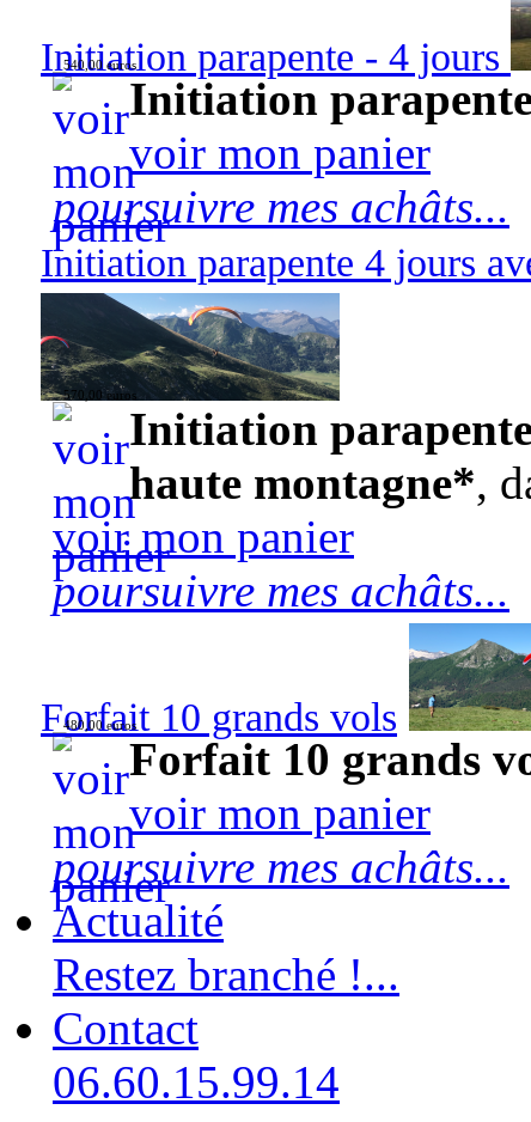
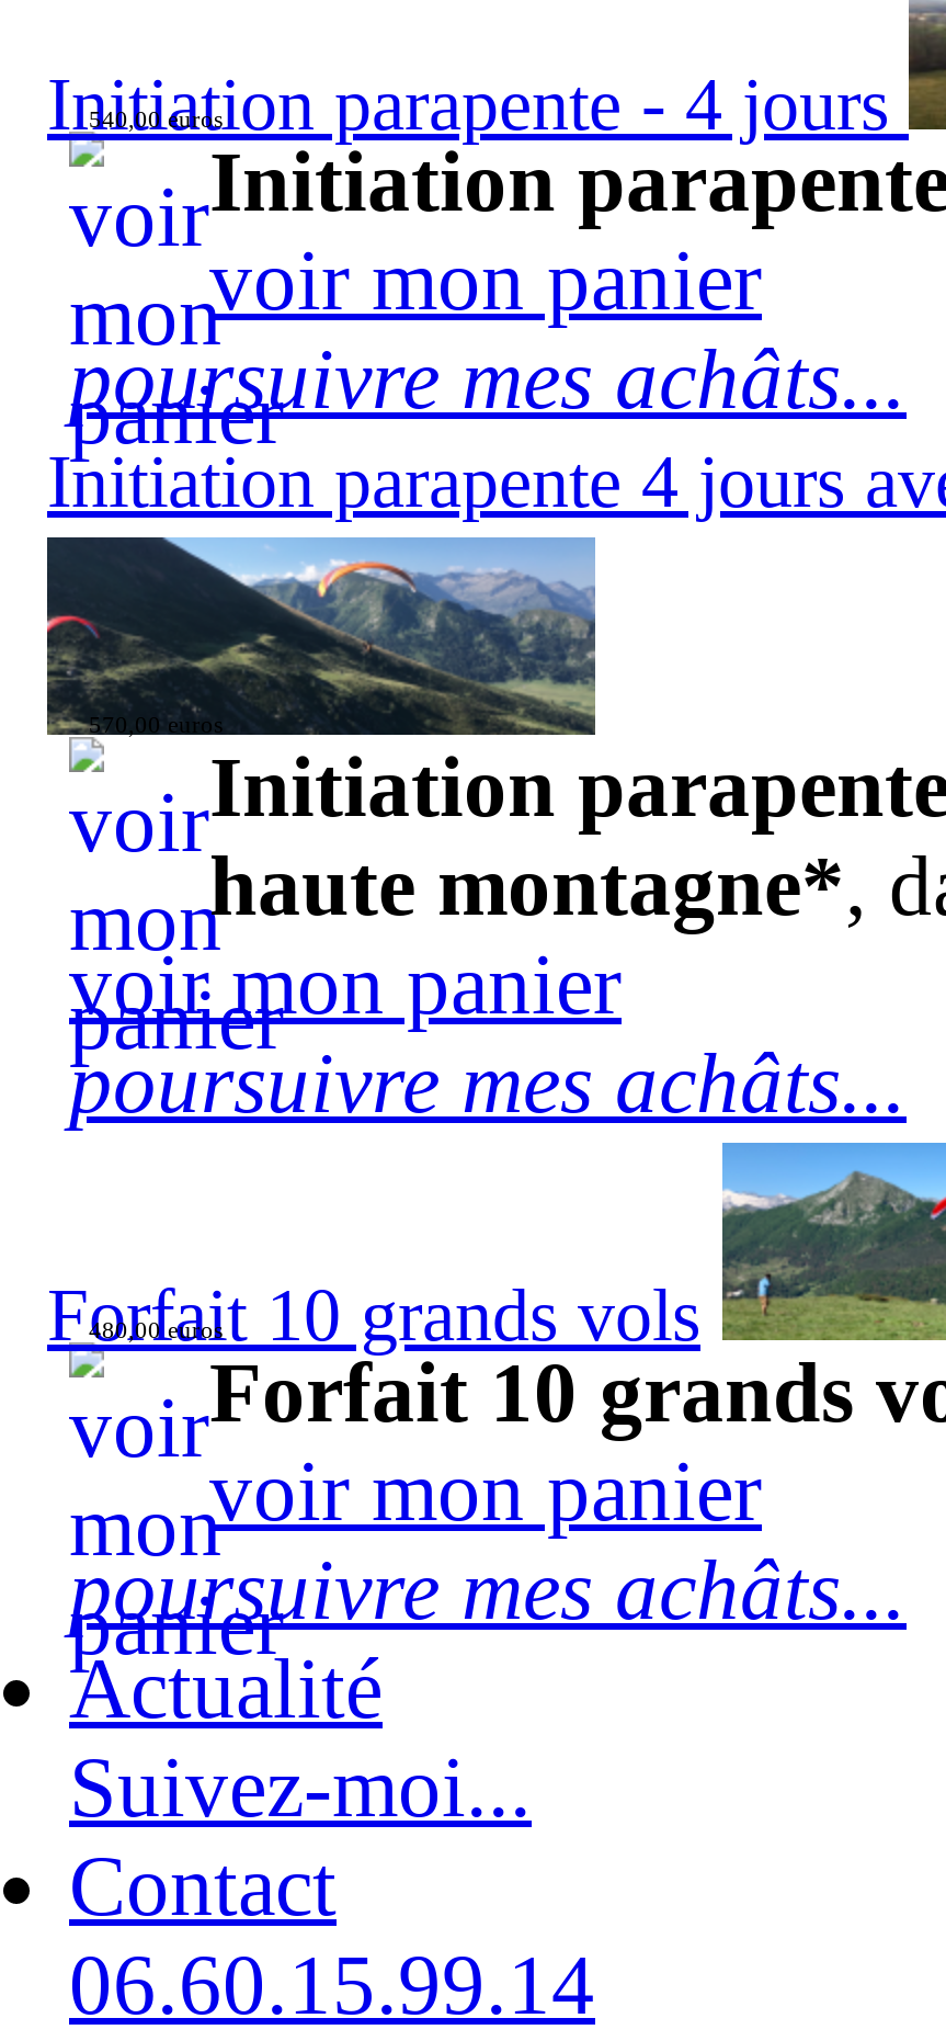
[53,948,399,1000] Restez branché !... -> [69,1739,532,1833] Suivez-moi...

